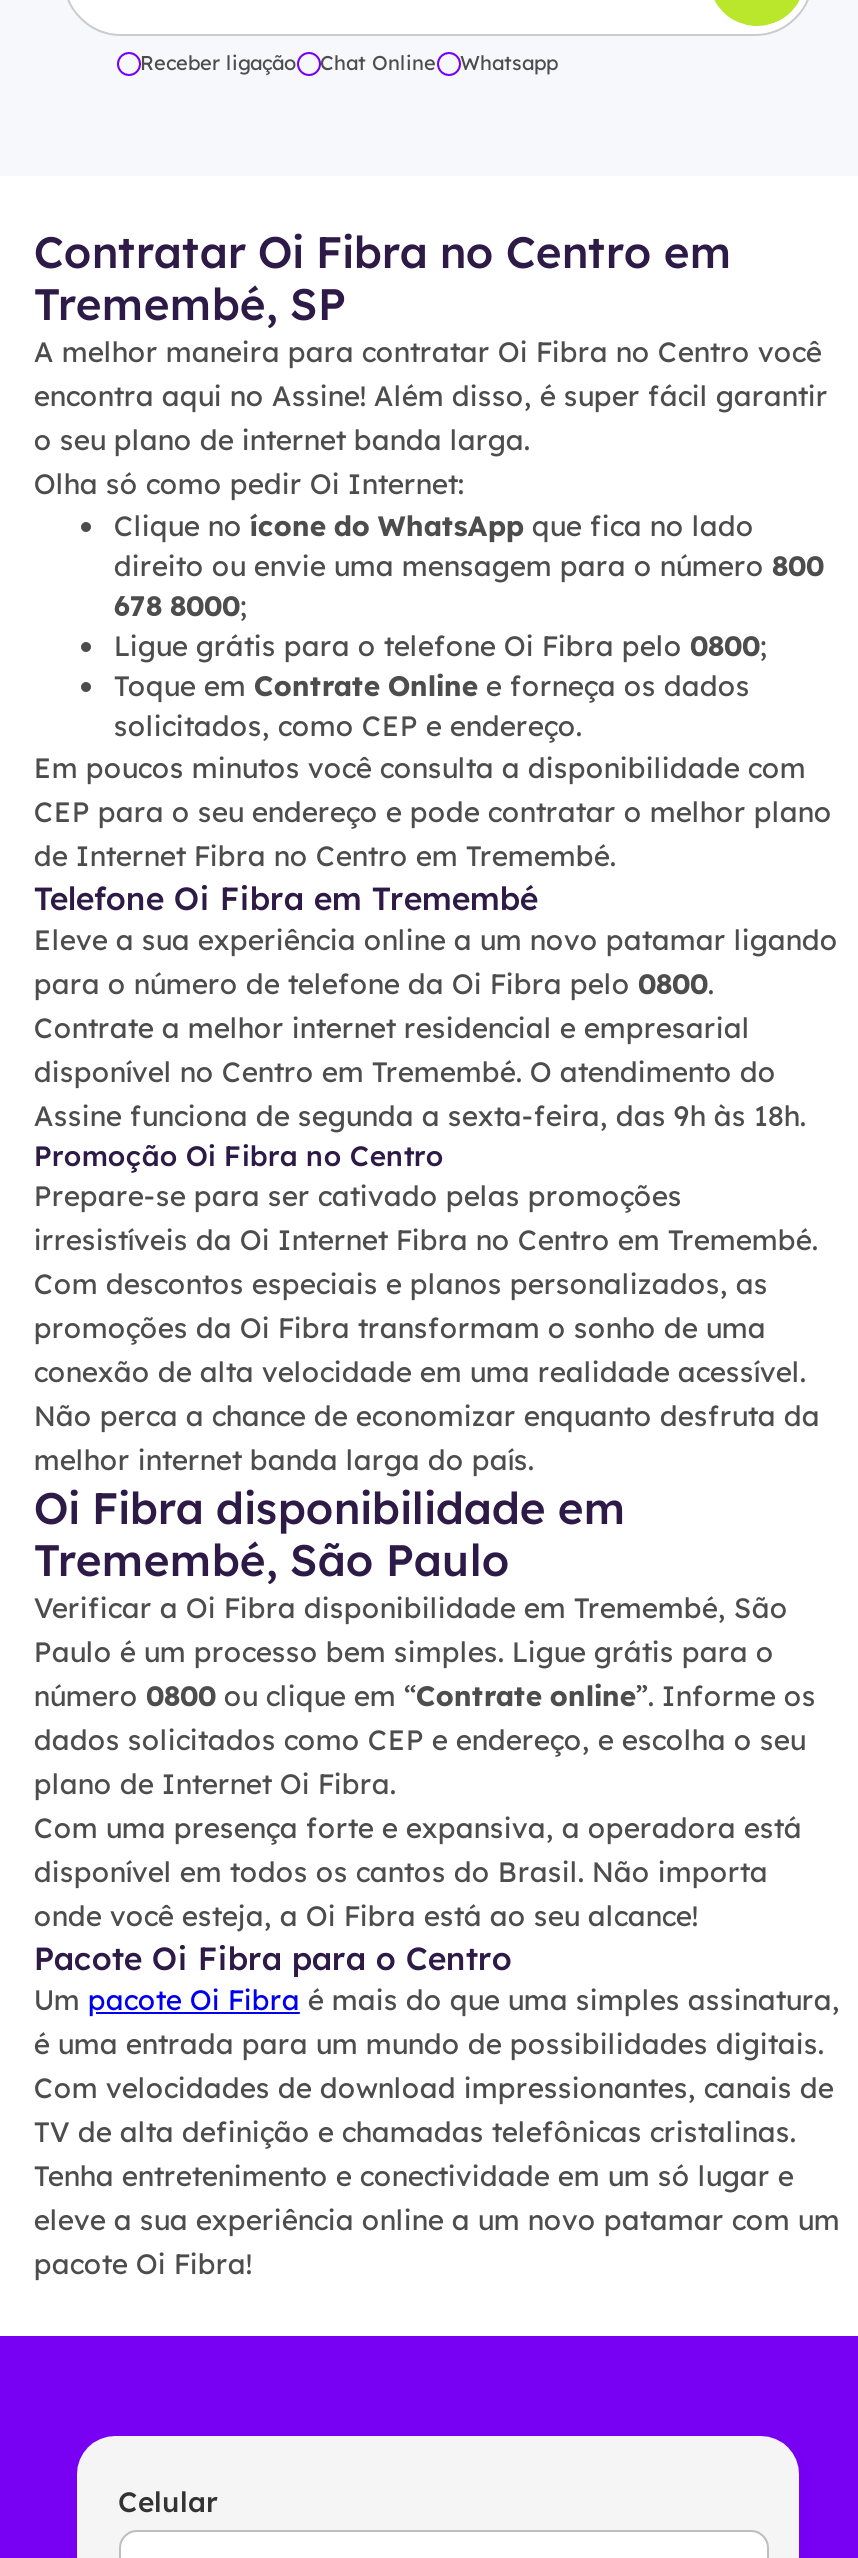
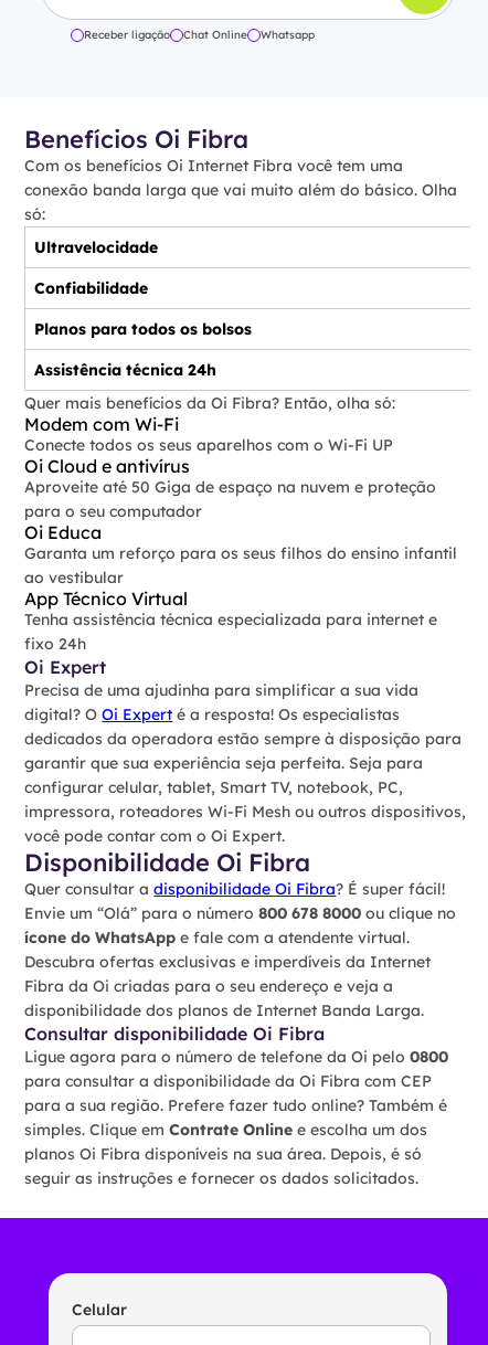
[34,225,840,2283] Contratar Oi Fibra no Centro em | Tremembé, SP | A melhor maneira para contratar Oi Fibra no Centro você | encontra aqui no Assine! Além disso, é super fácil garantir | o seu plano de internet banda larga. | Olha só como pedir Oi Internet: | Clique no ícone do WhatsApp que fica no lado | direito ou envie uma mensagem para o número 800 | 678 8000; | Ligue grátis para o telefone Oi Fibra pelo 0800; | Toque em Contrate Online e forneça os dados | solicitados, como CEP e endereço. | Em poucos minutos você consulta a disponibilidade com | CEP para o seu endereço e pode contratar o melhor plano | de Internet Fibra no Centro em Tremembé. | Telefone Oi Fibra em Tremembé | Eleve a sua experiência online a um novo patamar ligando | para o número de telefone da Oi Fibra pelo 0800. | Contrate a melhor internet residencial e empresarial | disponível no Centro em Tremembé. O atendimento do | Assine funciona de segunda a sexta-feira, das 9h às 18h. | Promoção Oi Fibra no Centro | Prepare-se para ser cativado pelas promoções | irresistíveis da Oi Internet Fibra no Centro em Tremembé. | Com descontos especiais e planos personalizados, as | promoções da Oi Fibra transformam o sonho de uma | conexão de alta velocidade em uma realidade acessível. | Não perca a chance de economizar enquanto desfruta da | melhor internet banda larga do país. | Oi Fibra disponibilidade em | Tremembé, São Paulo | Verificar a Oi Fibra disponibilidade em Tremembé, São | Paulo é um processo bem simples. Ligue grátis para o | número 0800 ou clique em “Contrate online”. Informe os | dados solicitados como CEP e endereço, e escolha o seu | plano de Internet Oi Fibra. | Com uma presença forte e expansiva, a operadora está | disponível em todos os cantos do Brasil. Não importa | onde você esteja, a Oi Fibra está ao seu alcance! | Pacote Oi Fibra para o Centro | Um pacote Oi Fibra é mais do que uma simples assinatura, | é uma entrada para um mundo de possibilidades digitais. | Com velocidades de download impressionantes, canais de | TV de alta definição e chamadas telefônicas cristalinas. | Tenha entretenimento e conectividade em um só lugar e | eleve a sua experiência online a um novo patamar com um | pacote Oi Fibra! -> [25,124,466,1189] Benefícios Oi Fibra | Com os benefícios Oi Internet Fibra você tem uma | conexão banda larga que vai muito além do básico. Olha | só: | Ultravelocidade | Confiabilidade | Planos para todos os bolsos | Assistência técnica 24h | Quer mais benefícios da Oi Fibra? Então, olha só: | Modem com Wi-Fi | Conecte todos os seus aparelhos com o Wi-Fi UP | Oi Cloud e antivírus | Aproveite até 50 Giga de espaço na nuvem e proteção | para o seu computador | Oi Educa | Garanta um reforço para os seus filhos do ensino infantil | ao vestibular | App Técnico Virtual | Tenha assistência técnica especializada para internet e | fixo 24h | Oi Expert | Precisa de uma ajudinha para simplificar a sua vida | digital? O Oi Expert é a resposta! Os especialistas | dedicados da operadora estão sempre à disposição para | garantir que sua experiência seja perfeita. Seja para | configurar celular, tablet, Smart TV, notebook, PC, | impressora, roteadores Wi-Fi Mesh ou outros dispositivos, | você pode contar com o Oi Expert. | Disponibilidade Oi Fibra | Quer consultar a disponibilidade Oi Fibra? É super fácil! | Envie um “Olá” para o número 800 678 8000 ou clique no | ícone do WhatsApp e fale com a atendente virtual. | Descubra ofertas exclusivas e imperdíveis da Internet | Fibra da Oi criadas para o seu endereço e veja a | disponibilidade dos planos de Internet Banda Larga. | Consultar disponibilidade Oi Fibra | Ligue agora para o número de telefone da Oi pelo 0800 | para consultar a disponibilidade da Oi Fibra com CEP | para a sua região. Prefere fazer tudo online? Também é | simples. Clique em Contrate Online e escolha um dos | planos Oi Fibra disponíveis na sua área. Depois, é só | seguir as instruções e fornecer os dados solicitados.

